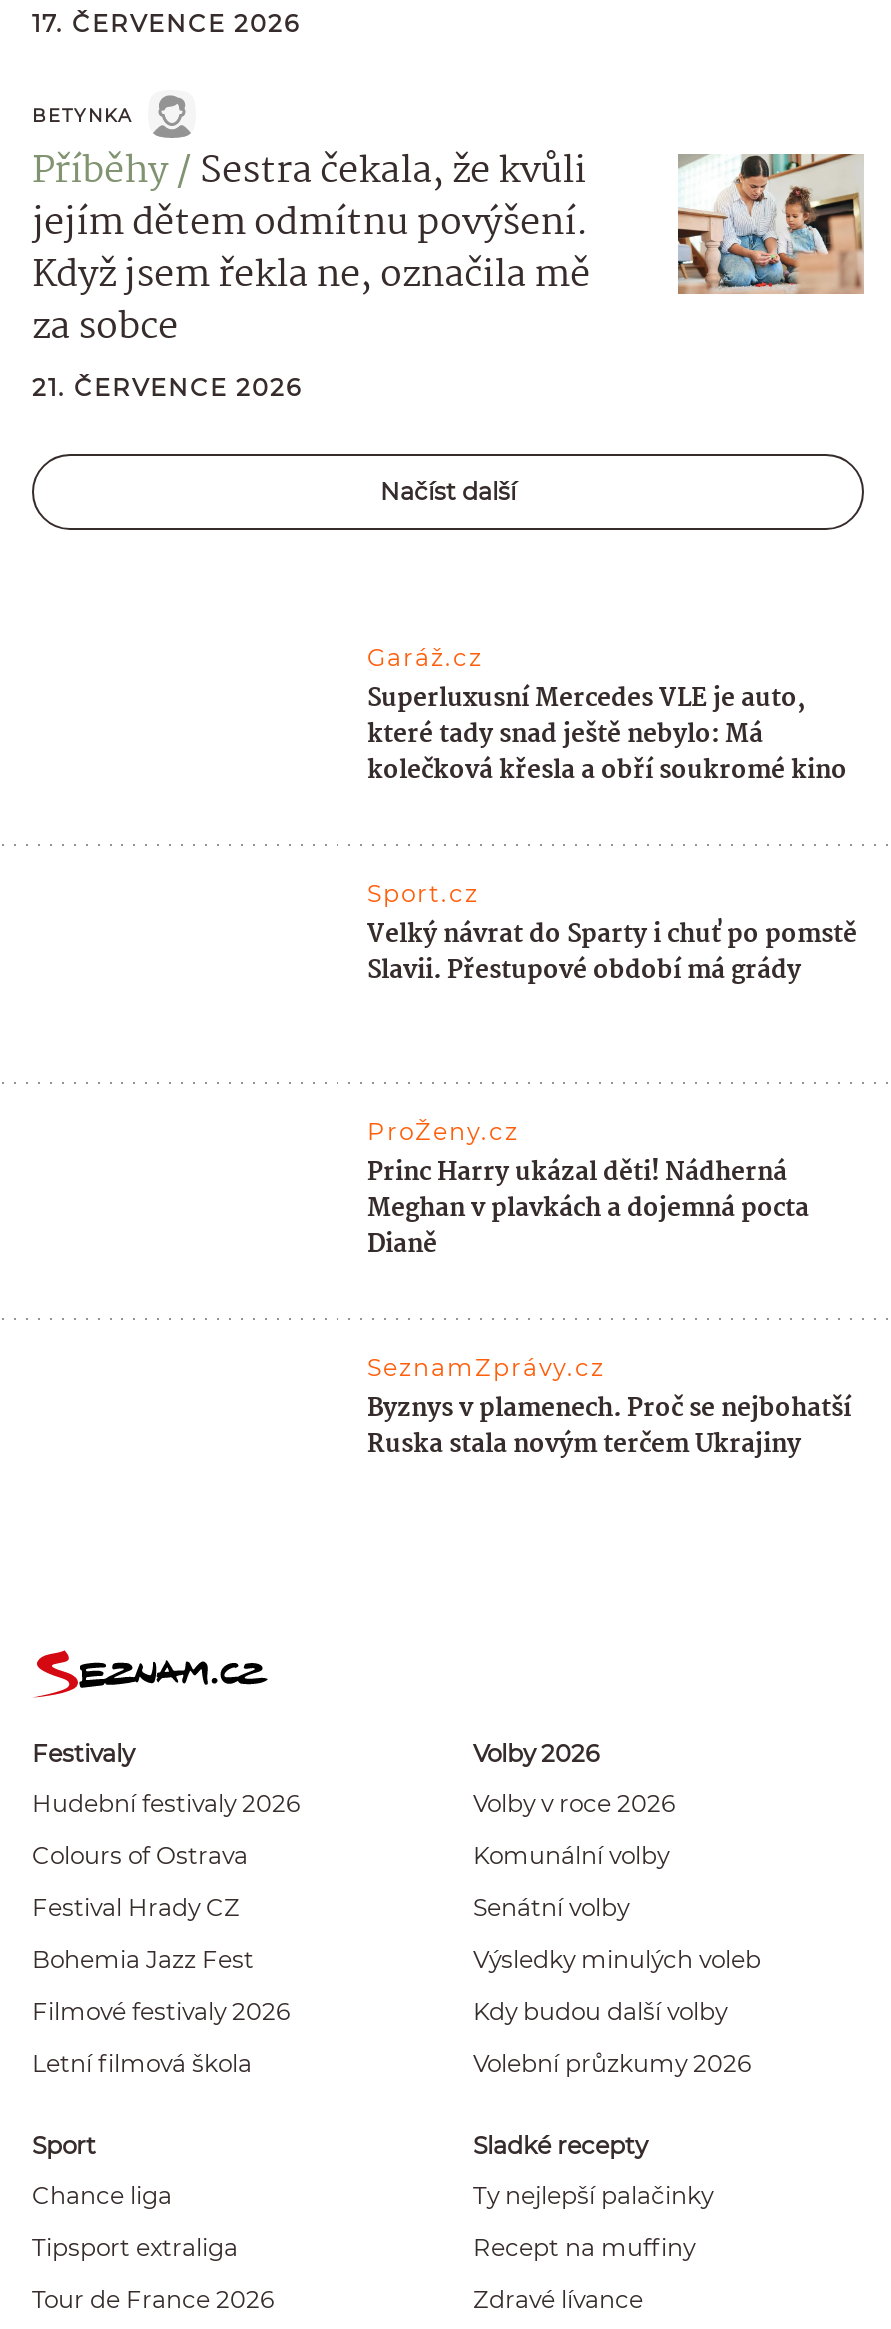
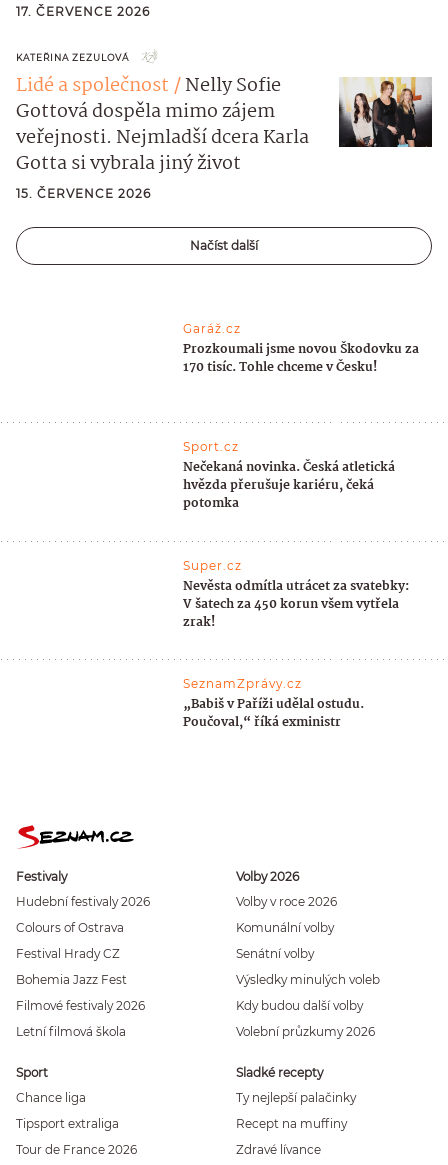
[32,104,590,402] BETYNKA | Příběhy Sestra čekala, že kvůli | jejím dětem odmítnu povýšení. | Když jsem řekla ne, označila mě | za sobce | 21. ČERVENCE 2026 -> [16,52,309,201] KATEŘINA ZEZULOVÁ | Lidé a společnost Nelly Sofie | Gottová dospěla mimo zájem | veřejnosti. Nejmladší dcera Karla | Gotta si vybrala jiný život | 15. ČERVENCE 2026
[676,152,866,296] [image] -> [338,76,433,148] [image]
[367,678,847,792] Superluxusní Mercedes VLE je auto, | které tady snad ještě nebylo: Má | kolečková křesla a obří soukromé kino -> [183,339,419,378] Prozkoumali jsme novou Škodovku za | 170 tisíc. Tohle chceme v Česku!
[367,915,857,993] Velký návrat do Sparty i chuť po pomstě | Slavii. Přestupové období má grády -> [183,457,395,514] Nečekaná novinka. Česká atletická | hvězda přerušuje kariéru, čeká | potomka
[367,1115,809,1265] ProŽeny.cz | Princ Harry ukázal děti! Nádherná | Meghan v plavkách a dojemná pocta | Dianě -> [183,558,409,633] Super.cz | Nevěsta odmítla utrácet za svatebky: | V šatech za 450 korun všem vytřela | zrak!
[367,1388,851,1466] Byznys v plamenech. Proč se nejbohatší | Ruska stala novým terčem Ukrajiny -> [183,694,364,733] „Babiš v Paříži udělal ostudu. | Poučoval,“ říká exministr

